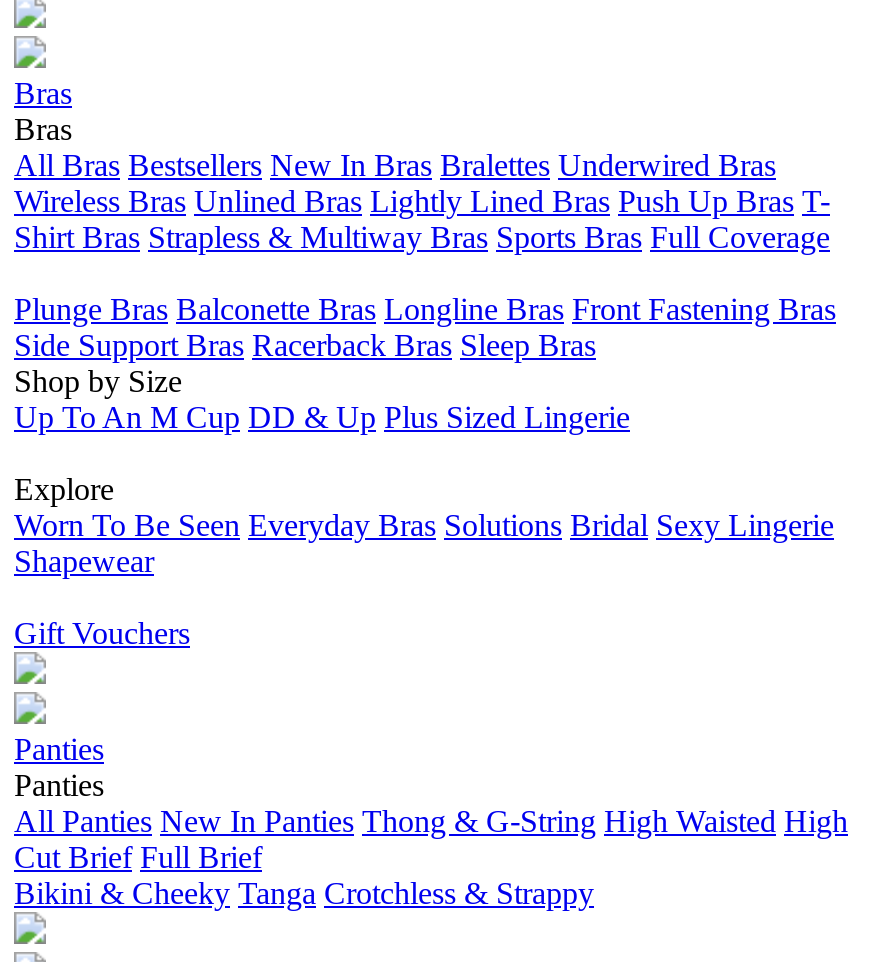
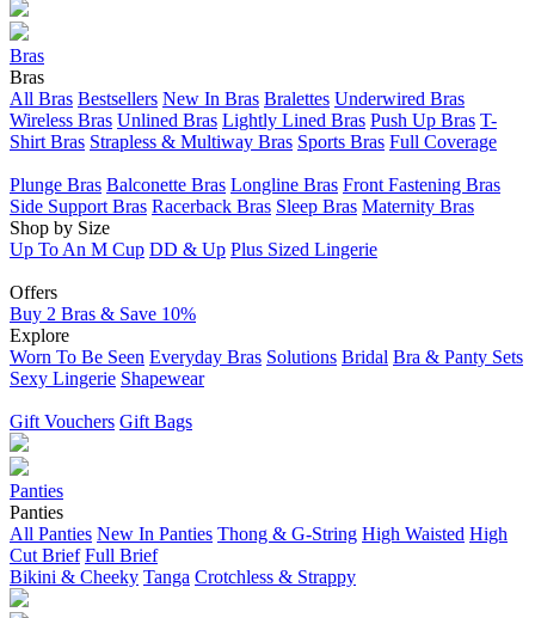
[14,328,596,362] Side Support Bras Racerback Bras Sleep Bras -> [10,196,474,216] Side Support Bras Racerback Bras Sleep Bras Maternity Bras
none -> [10,282,196,324] Offers | Buy 2 Bras & Save 10%
[14,508,834,578] Worn To Be Seen Everyday Bras Solutions Bridal Sexy Lingerie | Shapewear -> [10,347,523,388] Worn To Be Seen Everyday Bras Solutions Bridal Bra & Panty Sets | Sexy Lingerie Shapewear
[14,616,190,650] Gift Vouchers -> [10,411,192,432] Gift Vouchers Gift Bags

